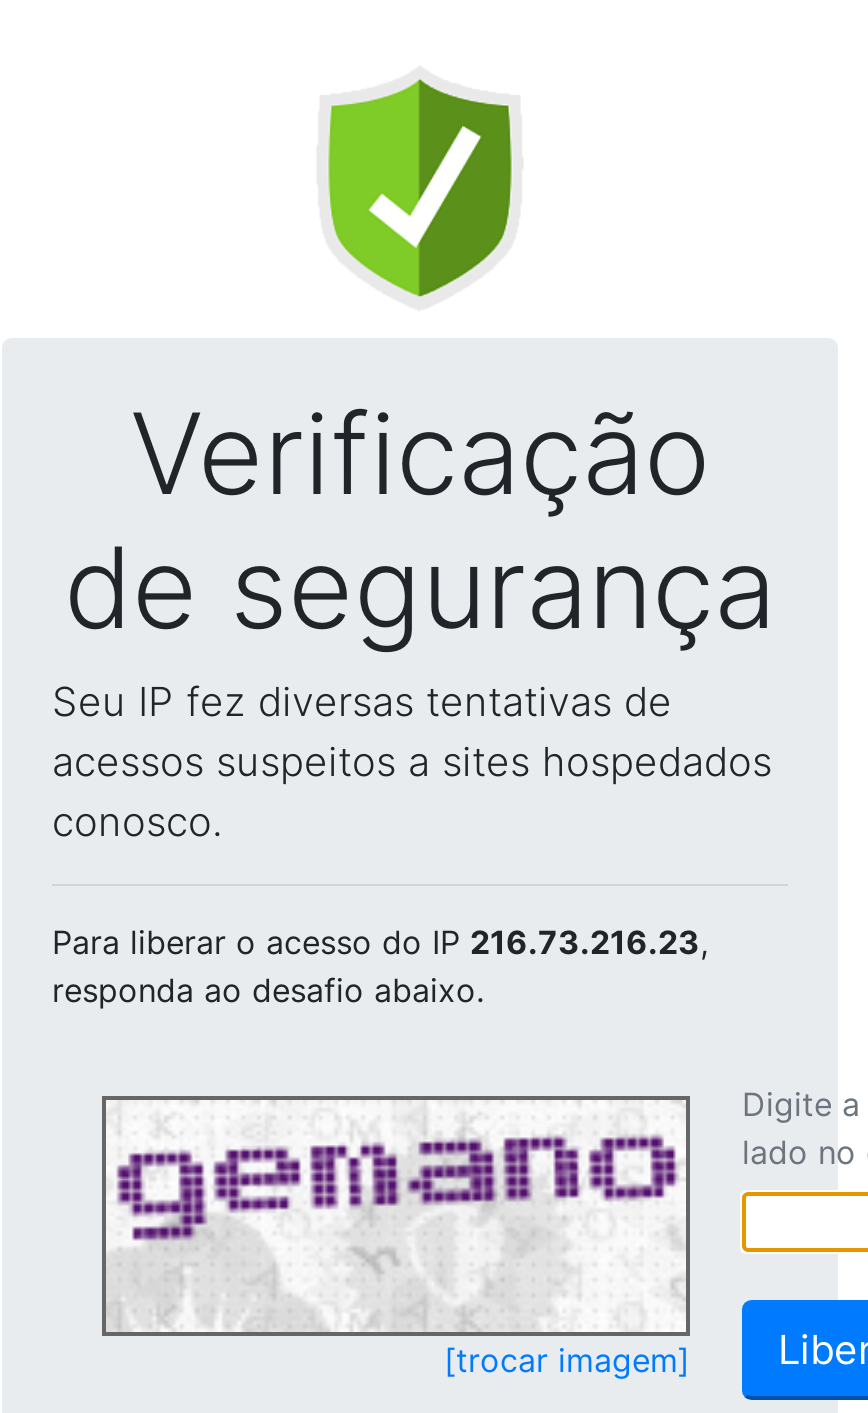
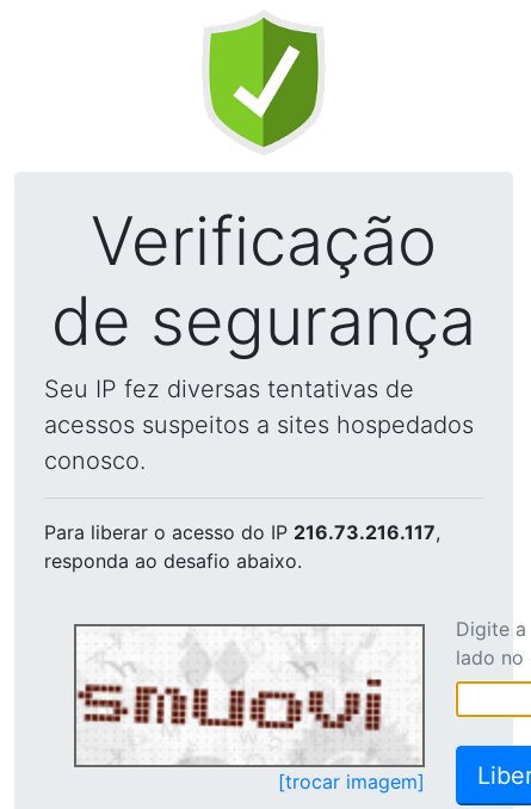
[52,922,708,962] Para liberar o acesso do IP 216.73.216.23, -> [44,520,440,544] Para liberar o acesso do IP 216.73.216.117,
[106,1134,680,1326] [image] -> [78,648,416,762] [image]

